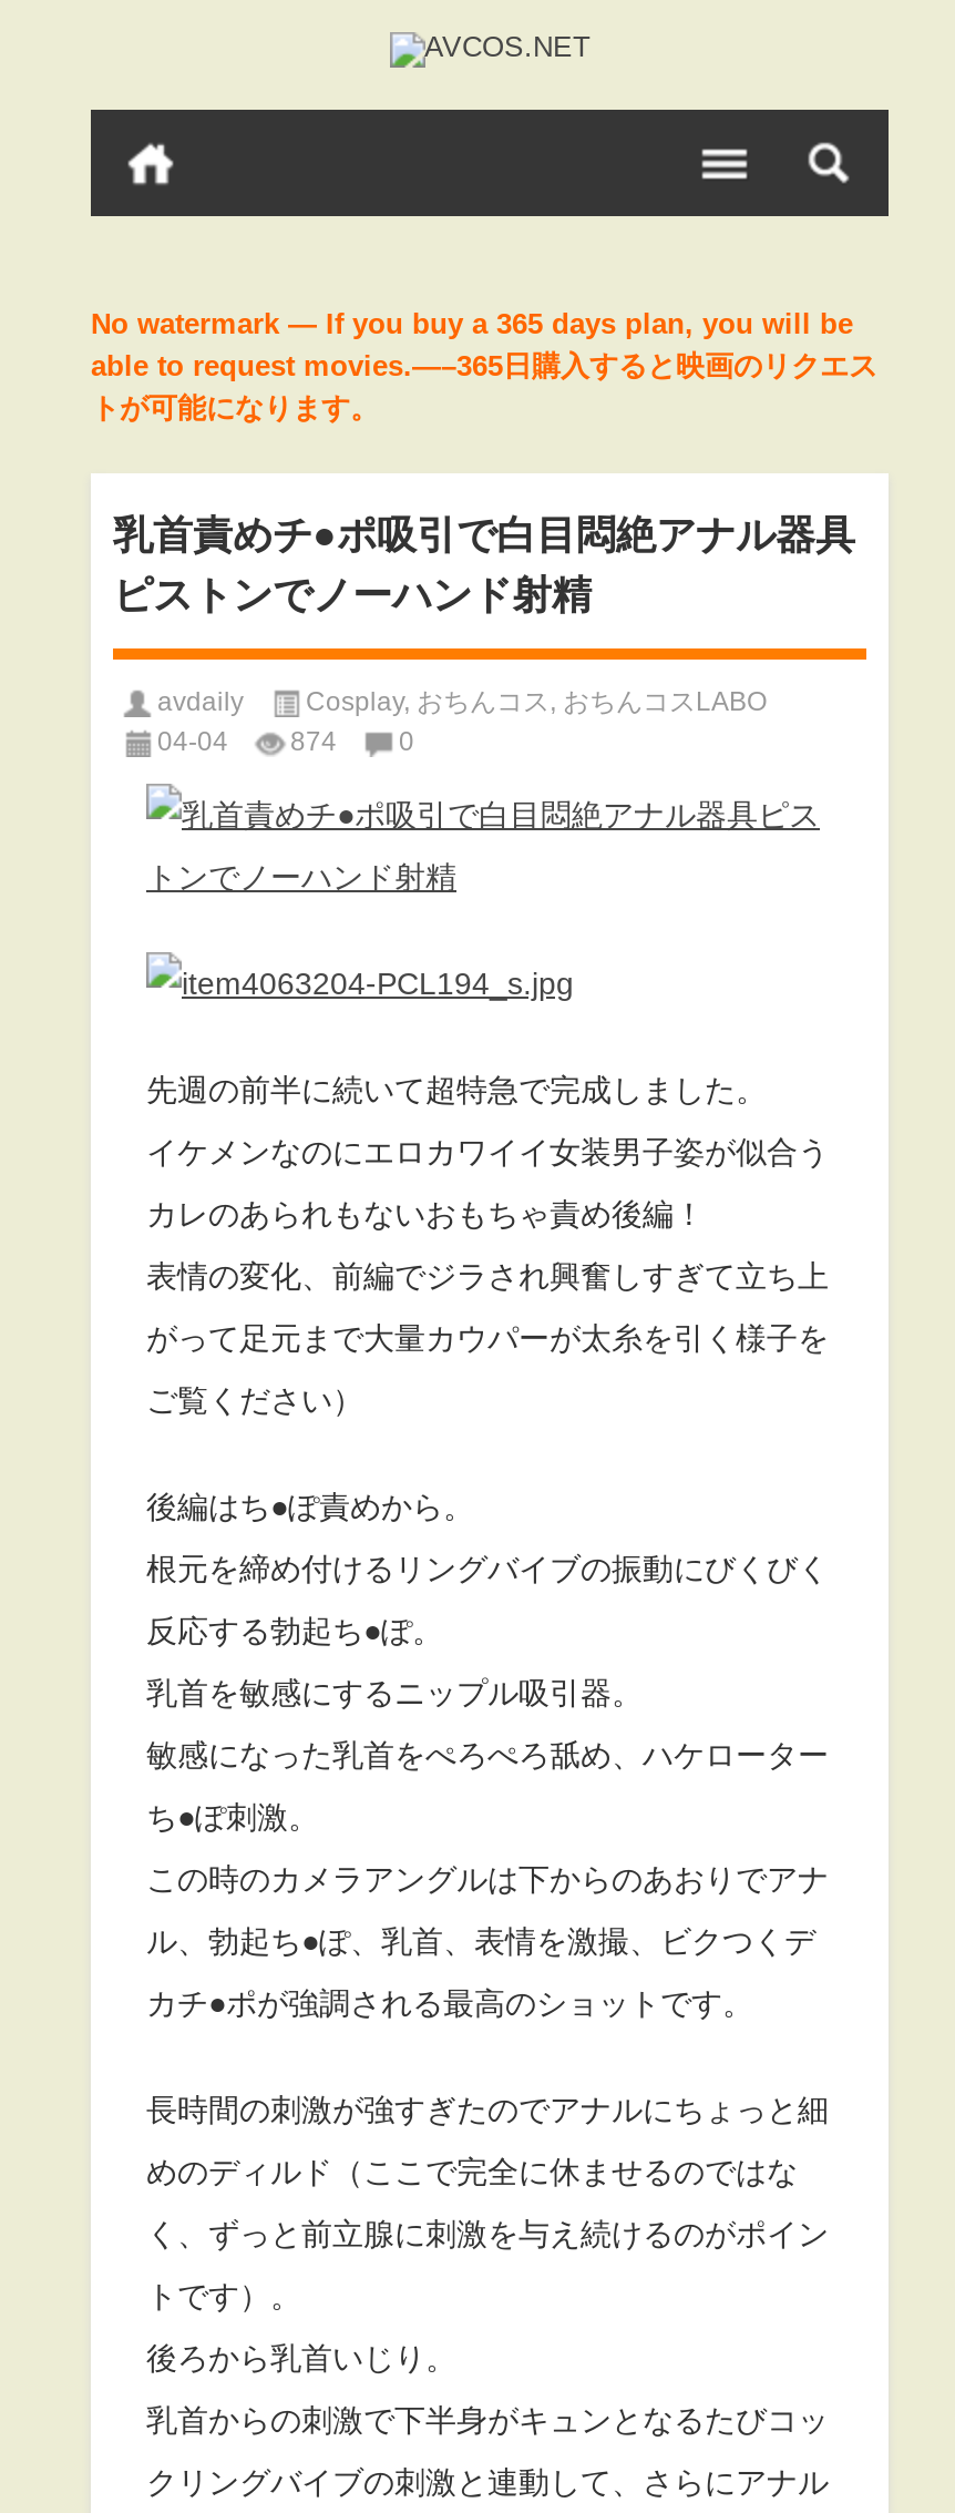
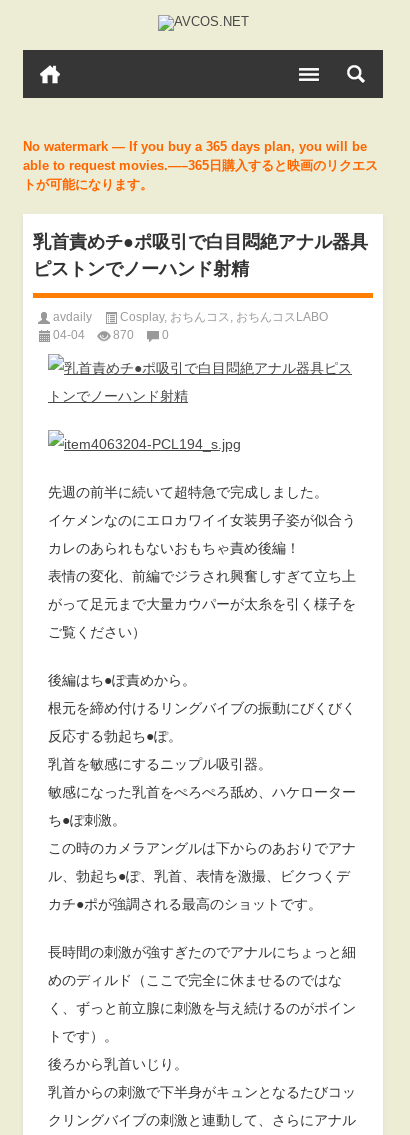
[157,725,414,756] 04-04 874 0 -> [53,327,169,341] 04-04 870 0

